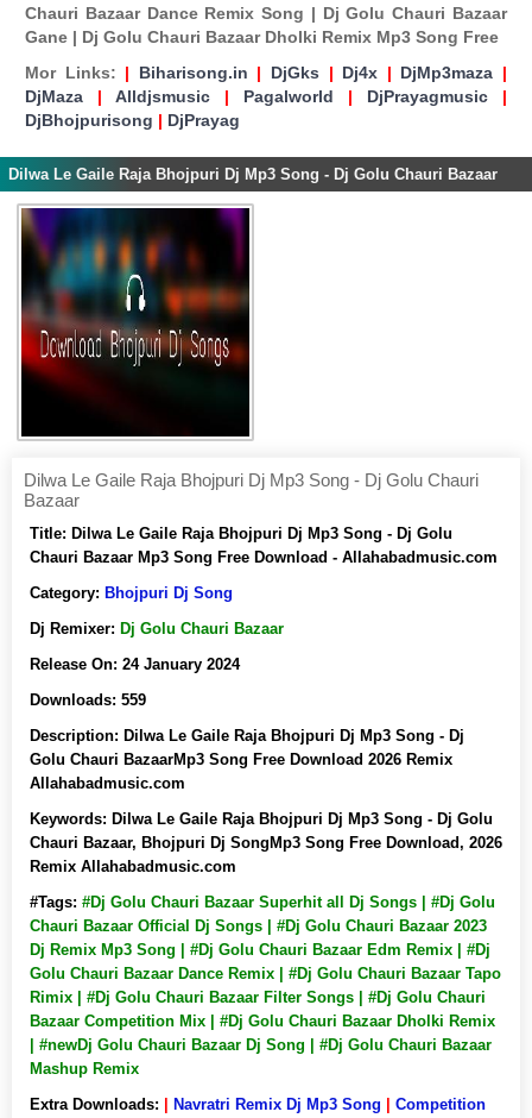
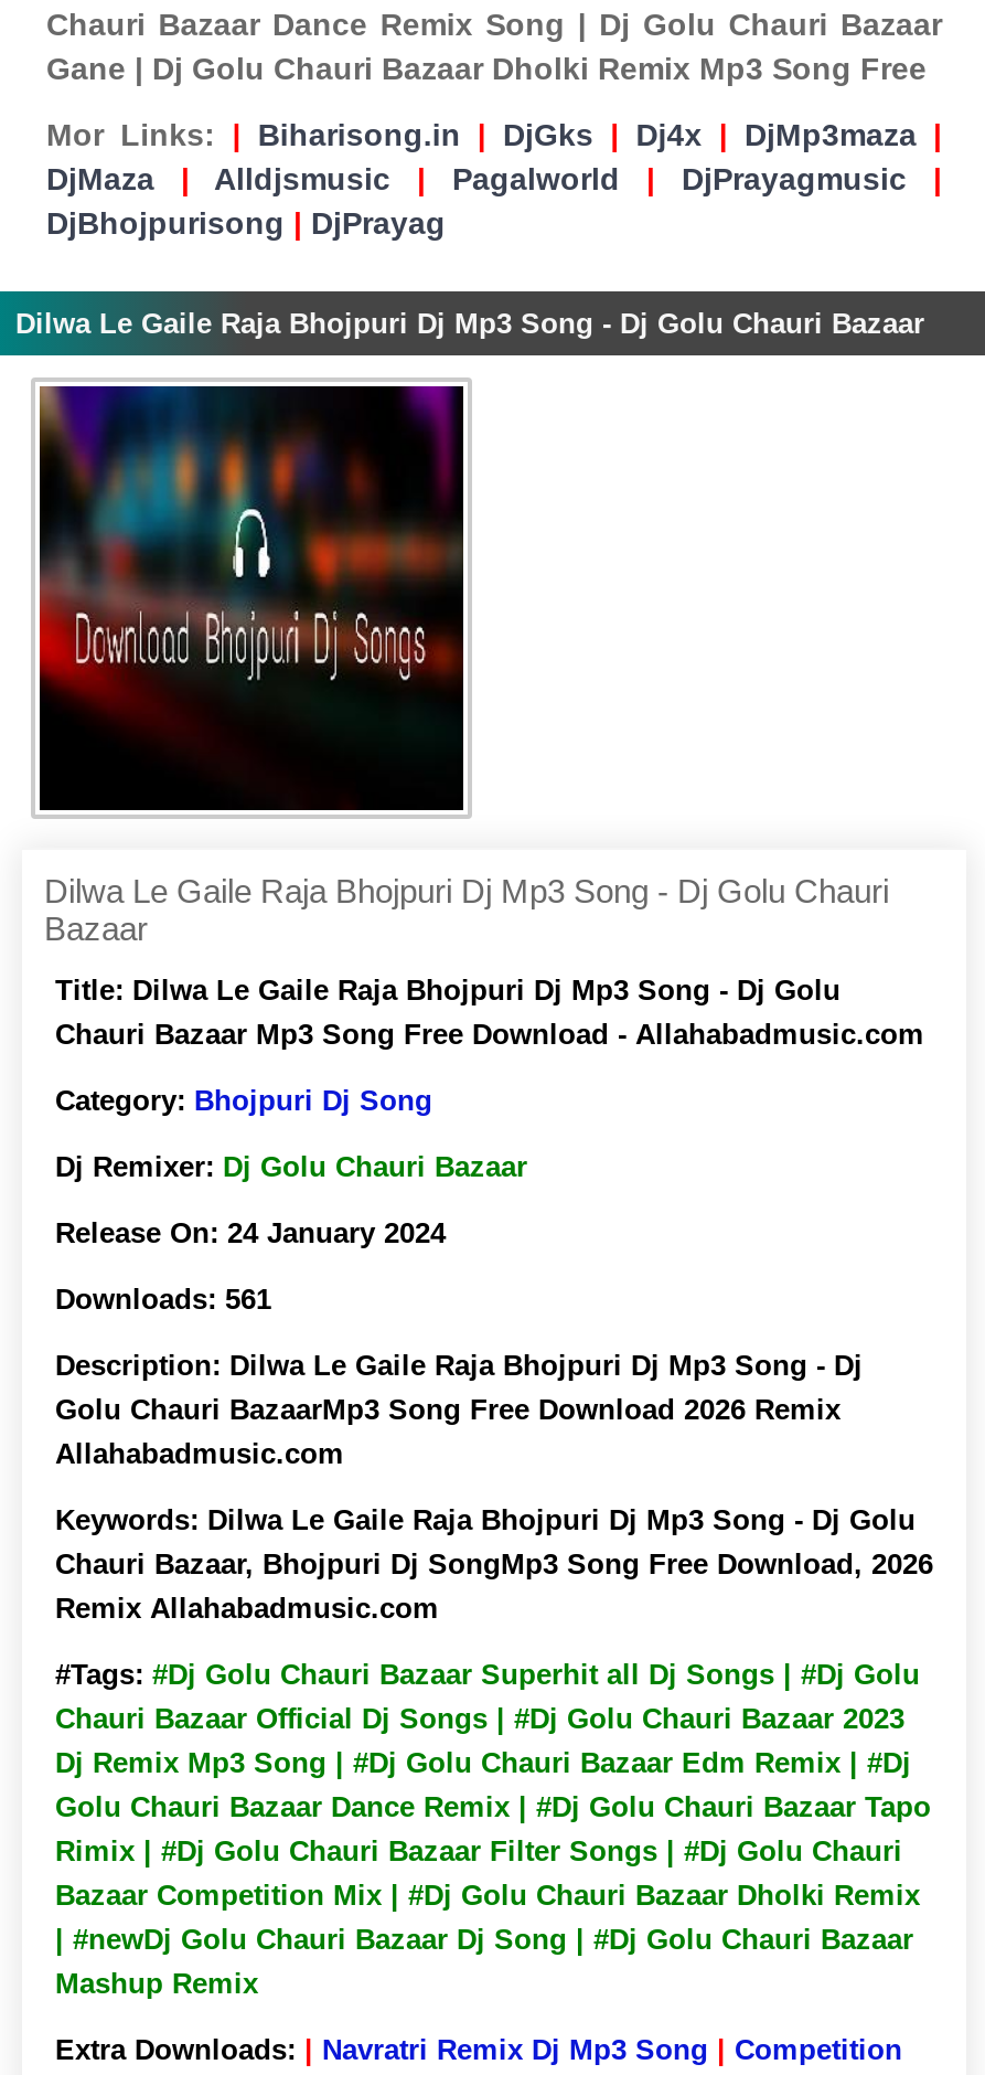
[30,691,146,709] Downloads: 559 -> [55,1283,271,1316] Downloads: 561

